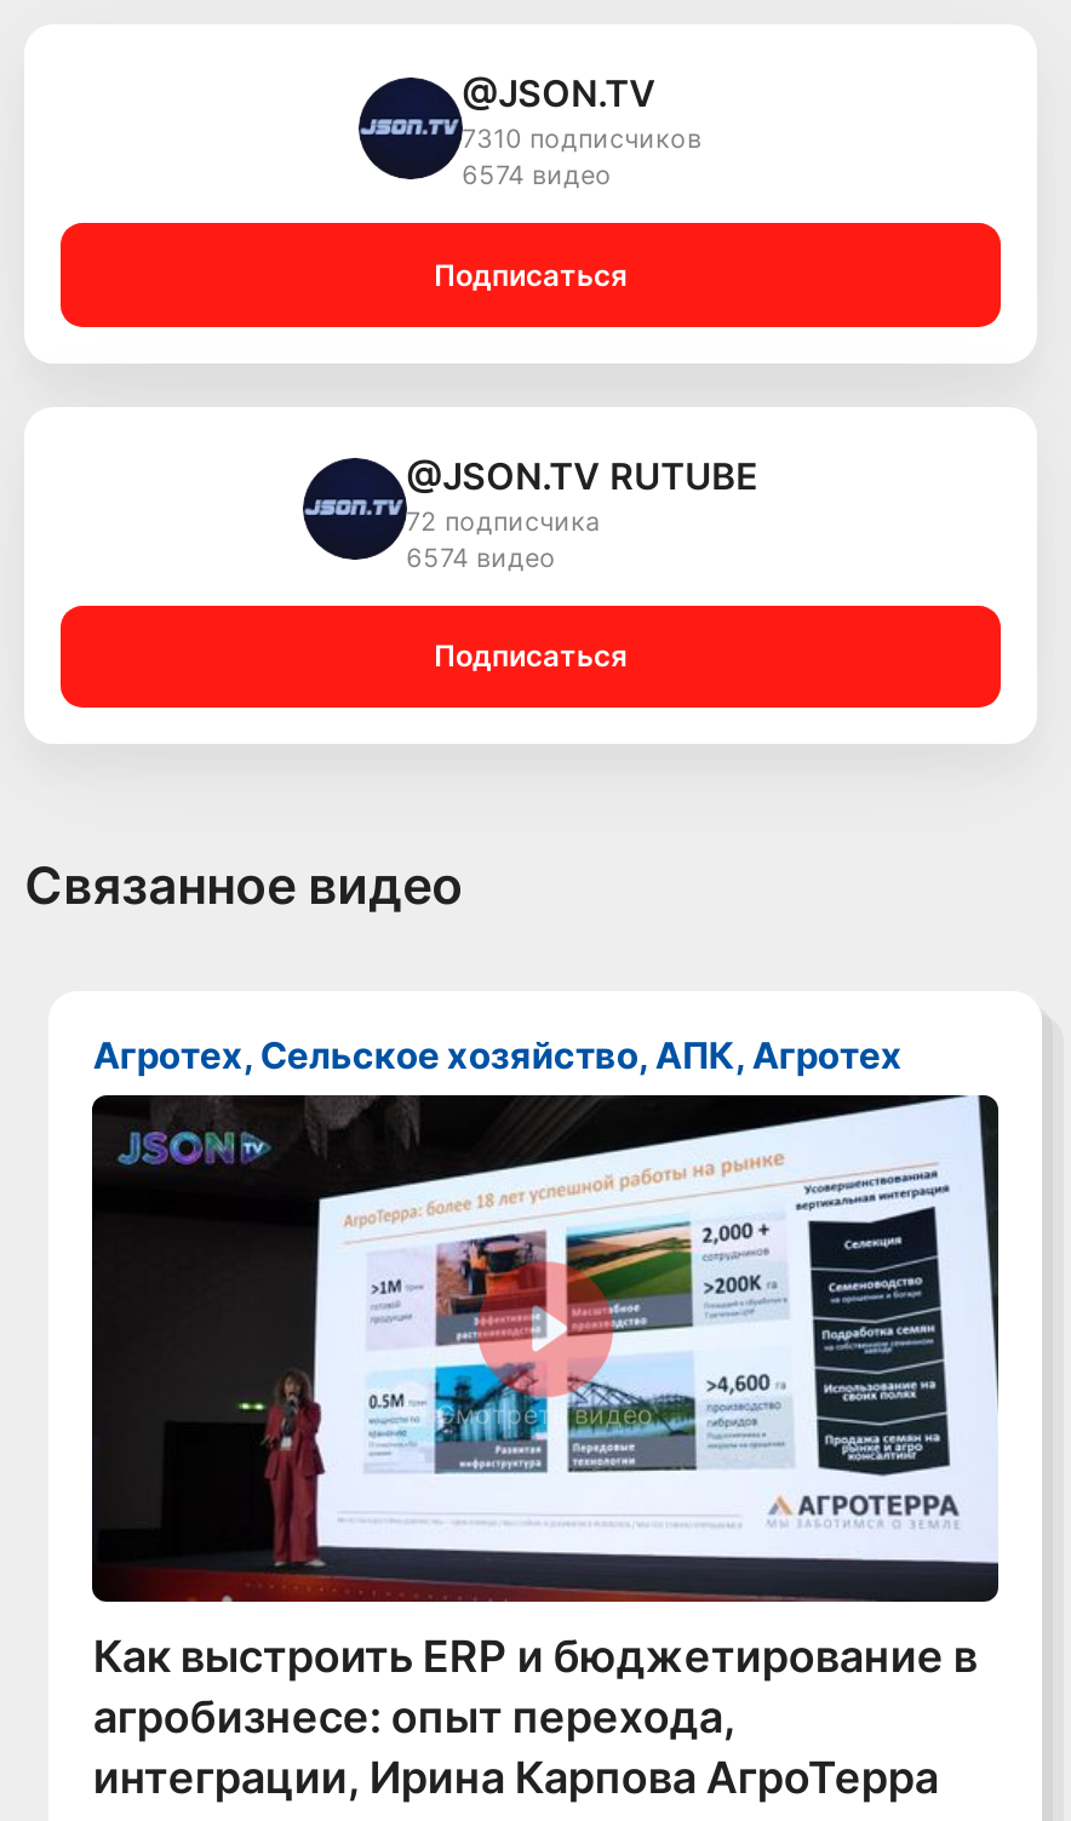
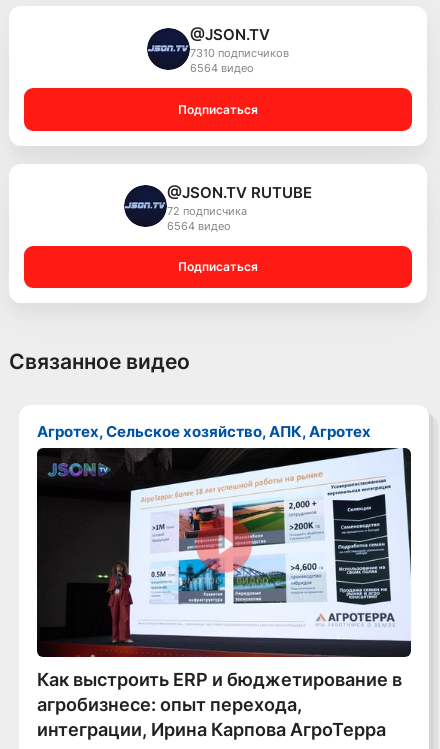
[462,161,612,192] 6574 видео -> [190,62,254,75] 6564 видео
[406,542,556,574] 6574 видео -> [167,220,231,233] 6564 видео

